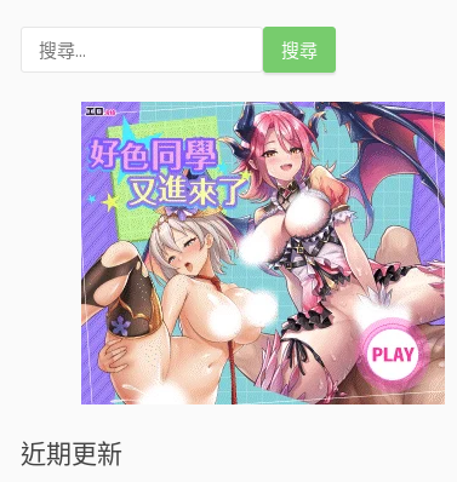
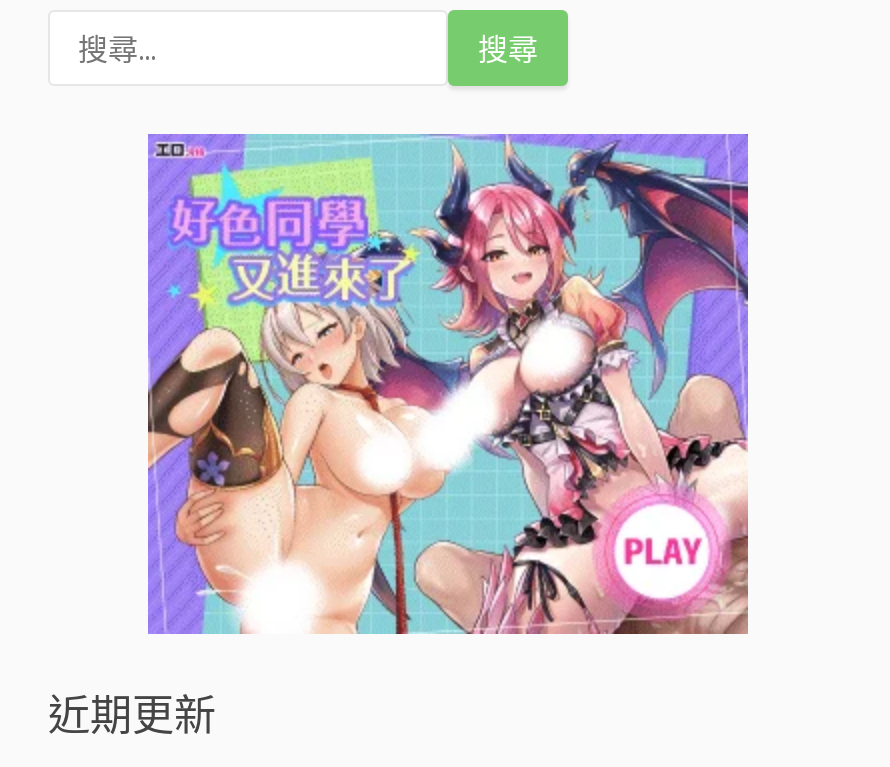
[80,101,446,406] [image] -> [146,132,750,636] [image]

